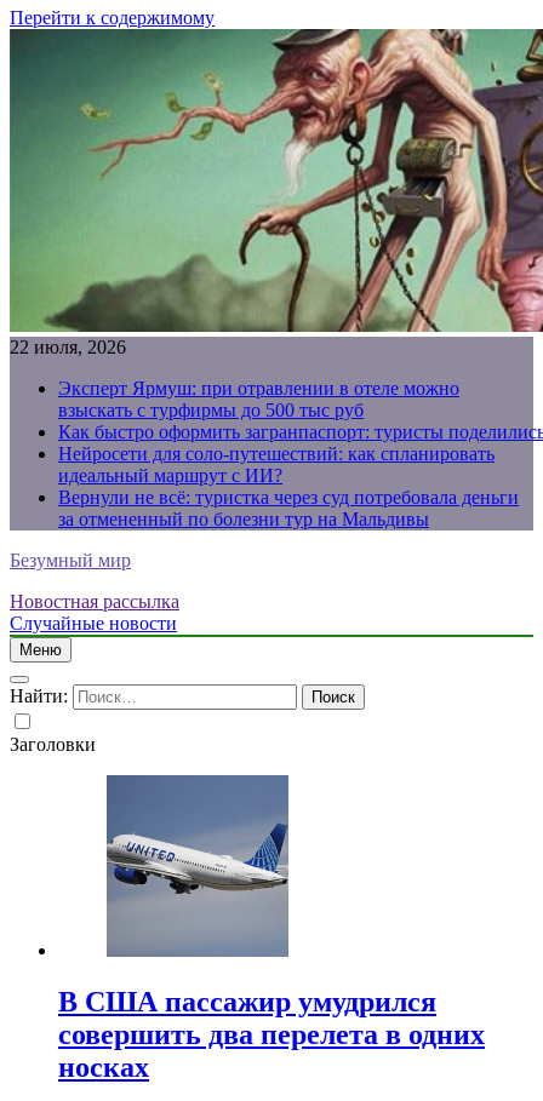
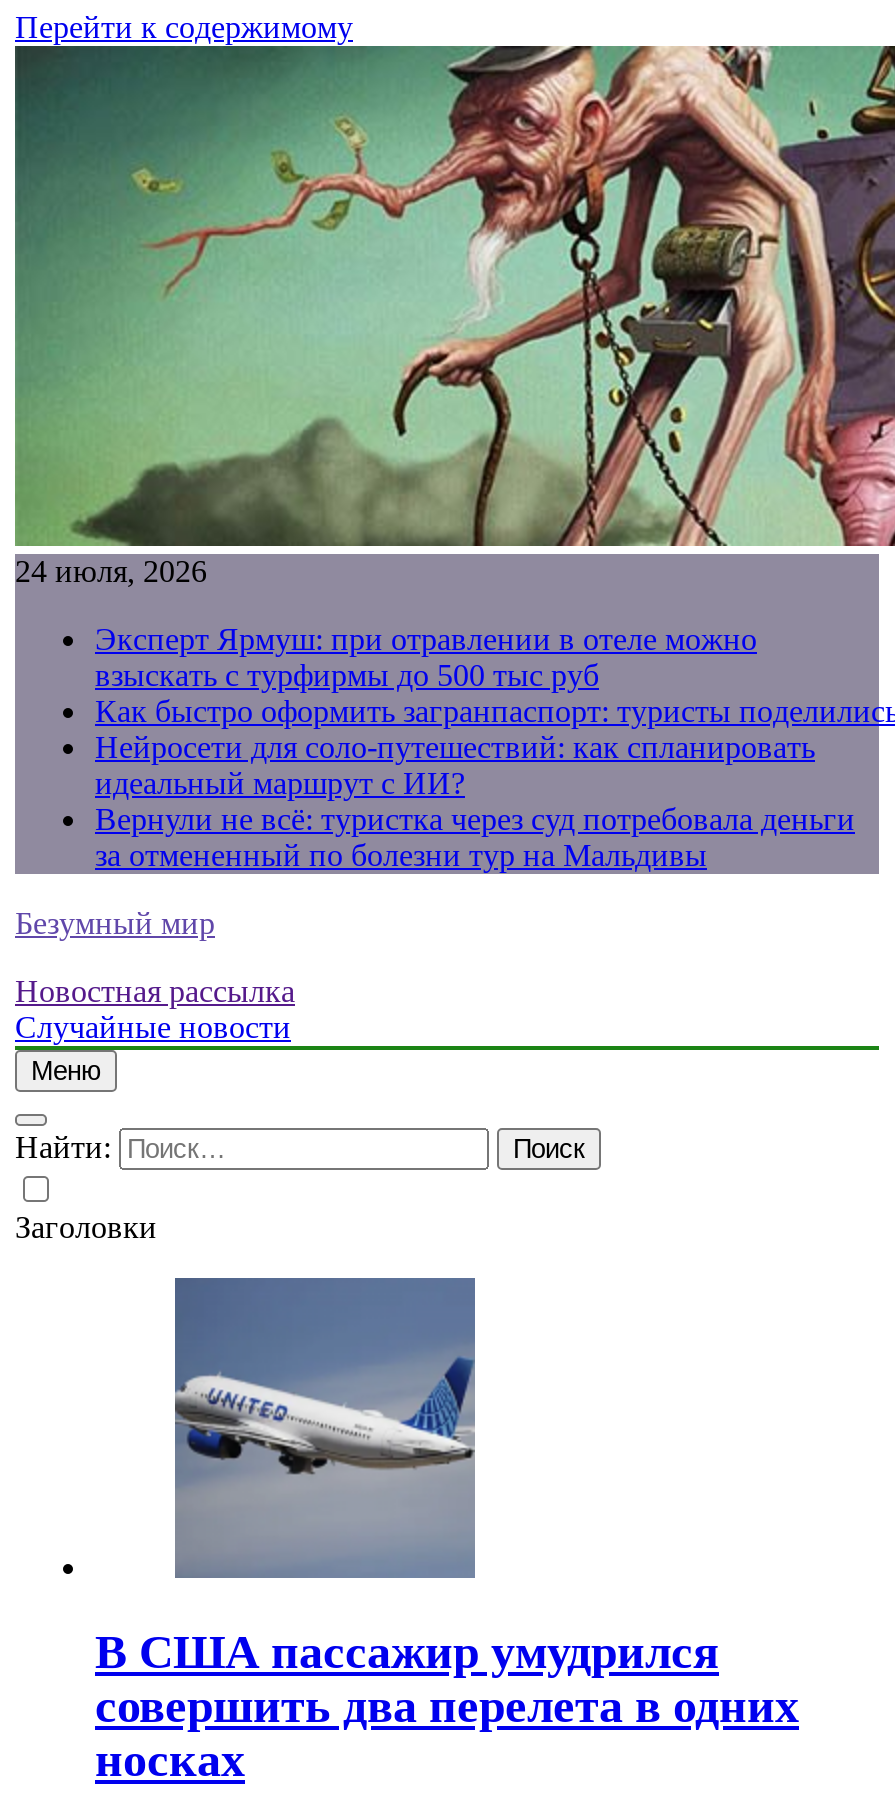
[10,337,126,357] 22 июля, 2026 -> [15,554,207,588] 24 июля, 2026

